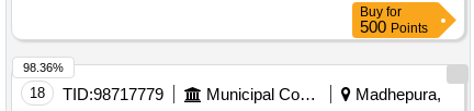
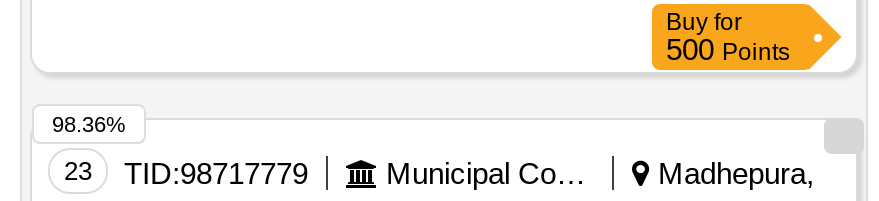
[30,85,163,104] 18 TID:98717779 -> [64,156,308,190] 23 TID:98717779

